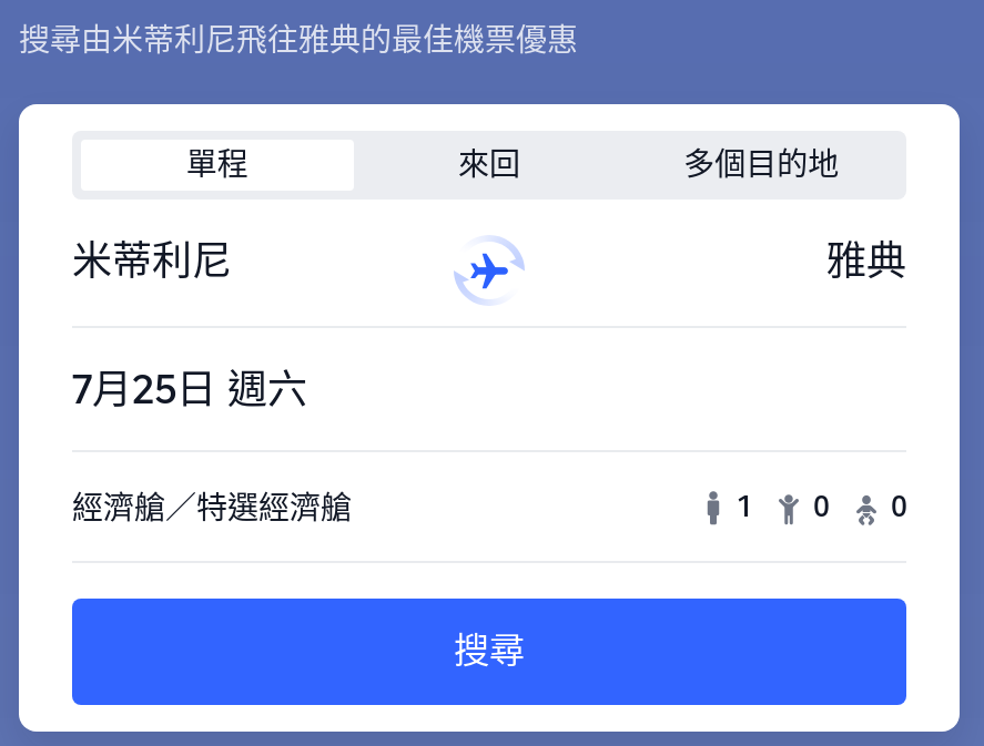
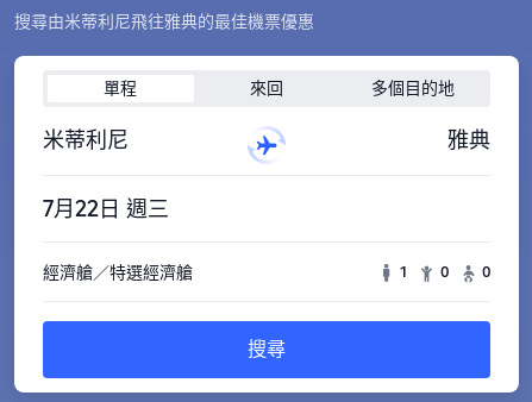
[72,366,307,412] 7月25日 週六 -> [43,196,169,221] 7月22日 週三

